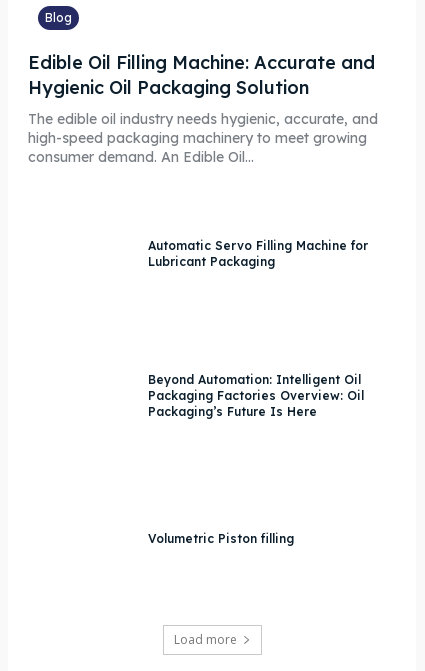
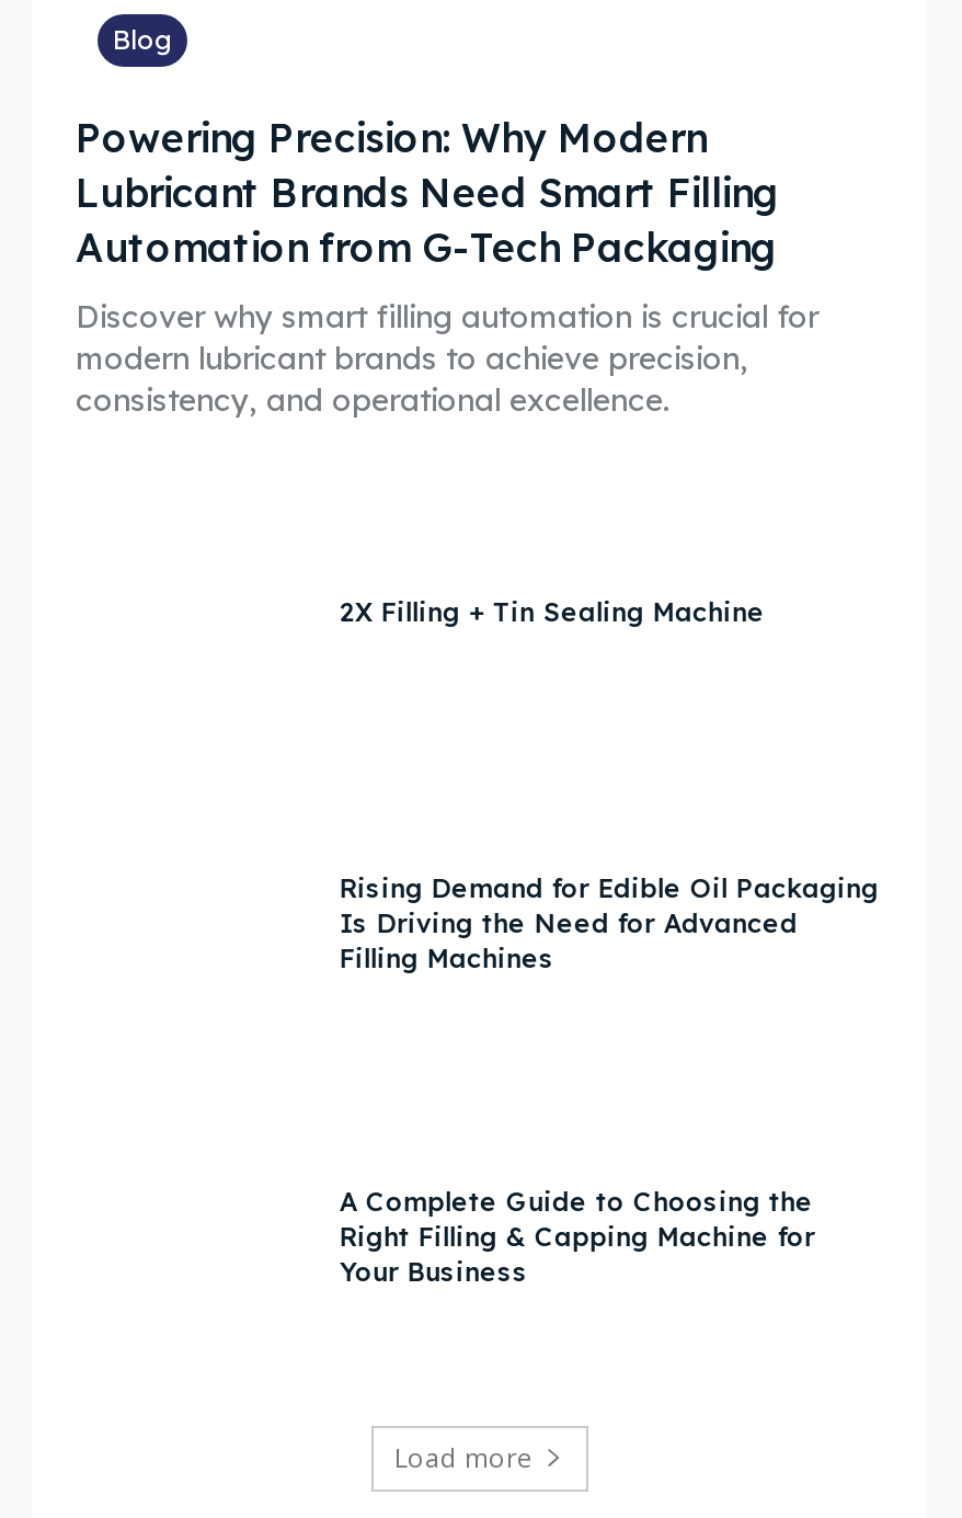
[28,51,375,99] Edible Oil Filling Machine: Accurate and | Hygienic Oil Packaging Solution -> [76,112,779,272] Powering Precision: Why Modern | Lubricant Brands Need Smart Filling | Automation from G-Tech Packaging
[28,110,378,166] The edible oil industry needs hygienic, accurate, and | high-speed packaging machinery to meet growing | consumer demand. An Edible Oil... -> [76,297,818,419] Discover why smart filling automation is crucial for | modern lubricant brands to achieve precision, | consistency, and operational excellence.
[148,238,368,269] Automatic Servo Filling Machine for | Lubricant Packaging -> [339,595,765,628] 2X Filling + Tin Sealing Machine
[148,372,364,419] Beyond Automation: Intelligent Oil | Packaging Factories Overview: Oil | Packaging’s Future Is Here -> [339,872,879,975] Rising Demand for Edible Oil Packaging | Is Driving the Need for Advanced | Filling Machines
[148,531,294,546] Volumetric Piston filling -> [339,1185,815,1288] A Complete Guide to Choosing the | Right Filling & Capping Machine for | Your Business

